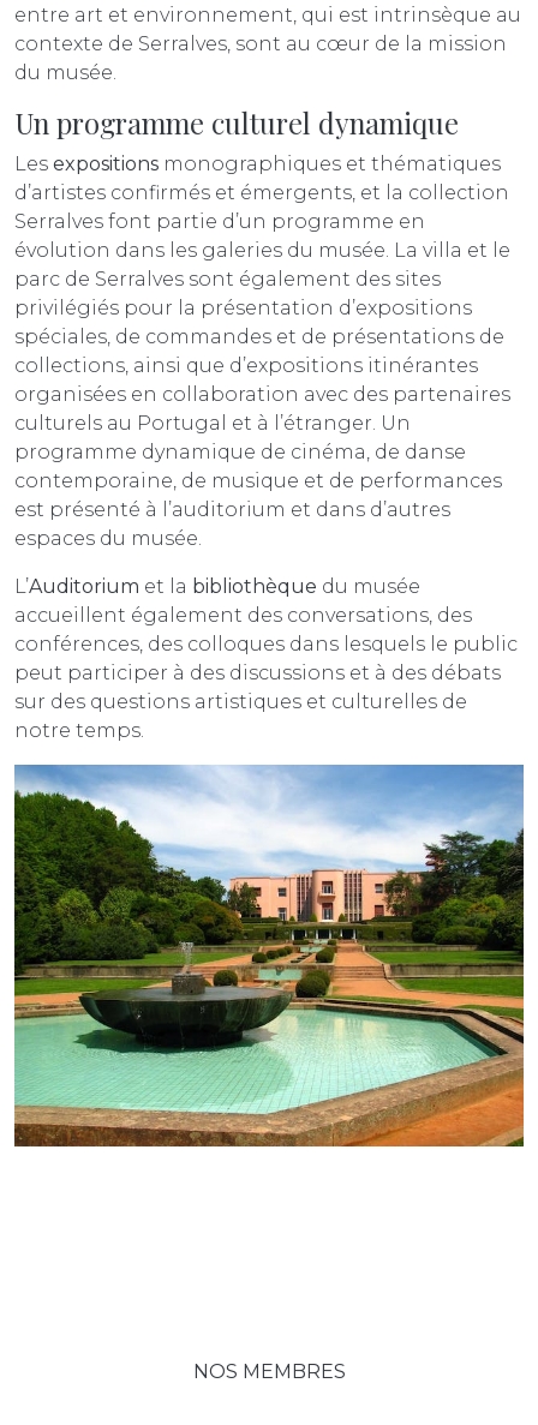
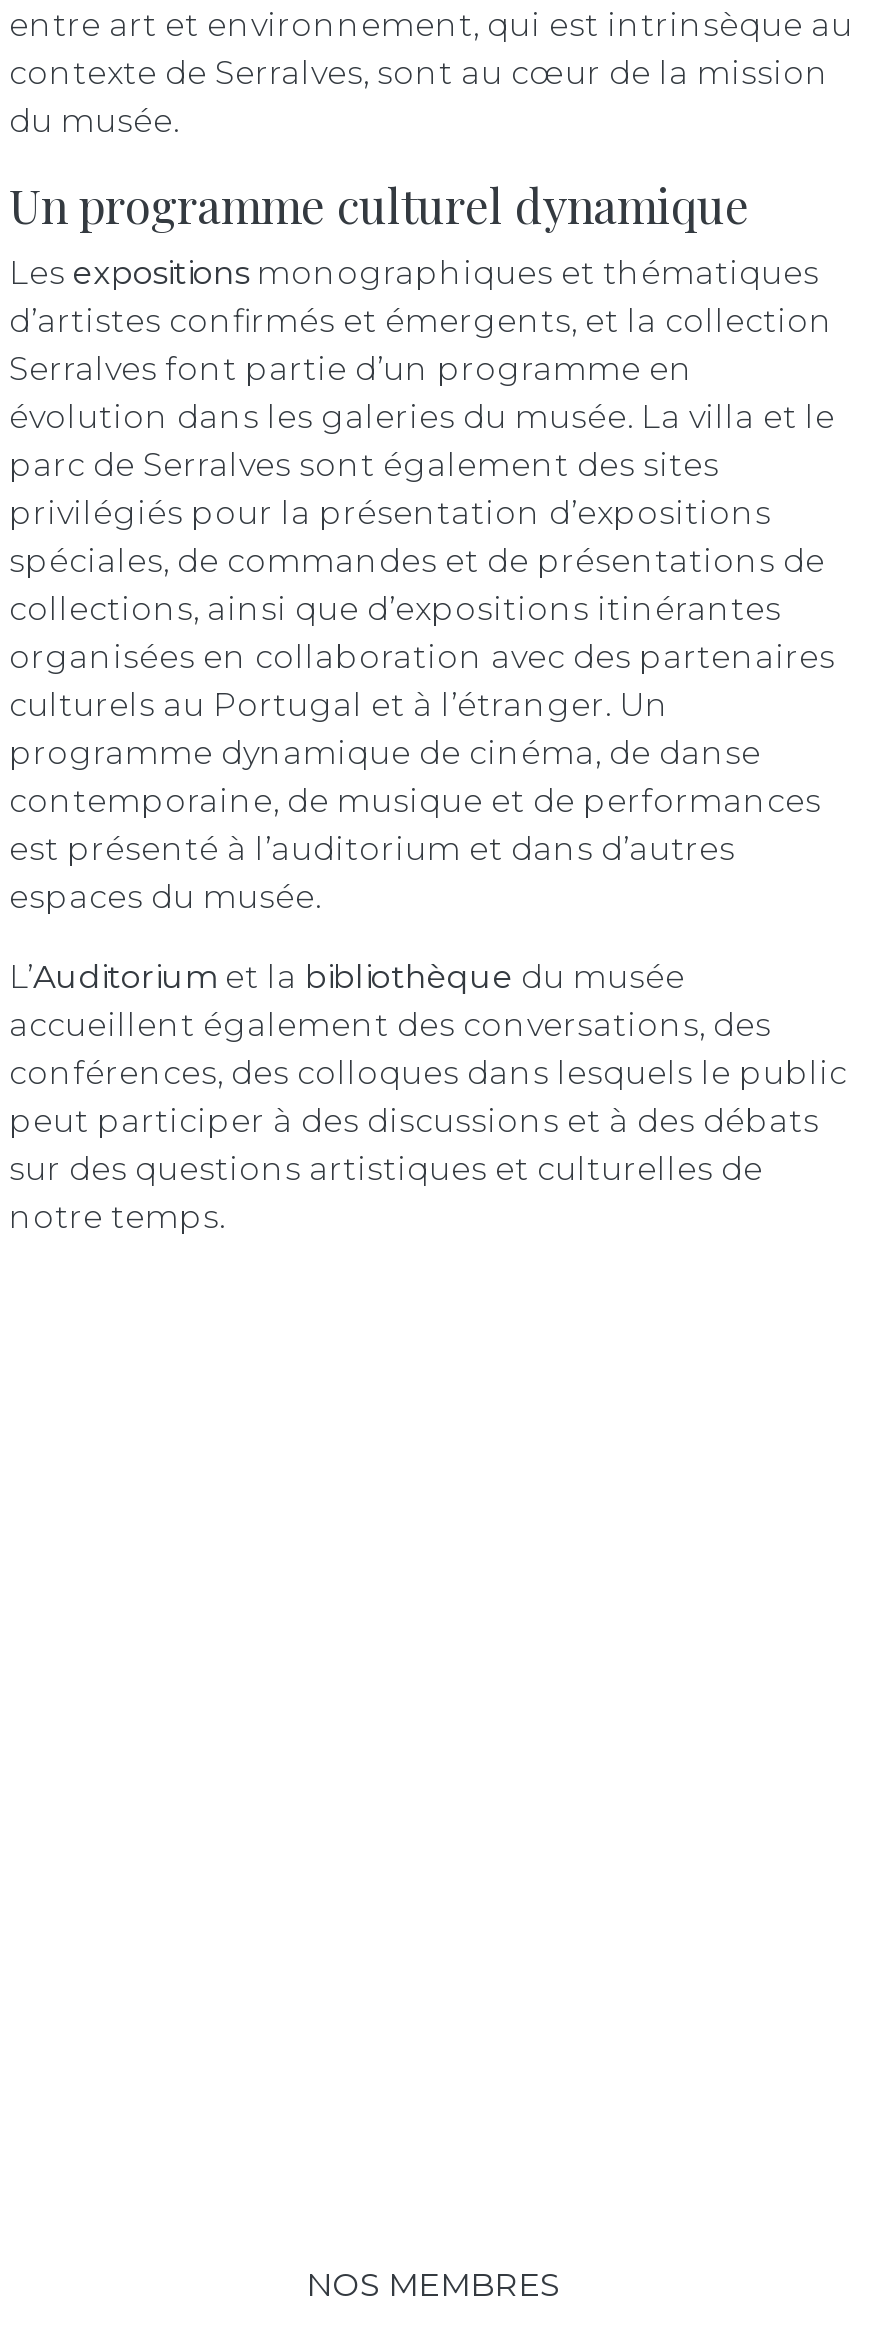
[13,764,525,1148] [image] -> none

